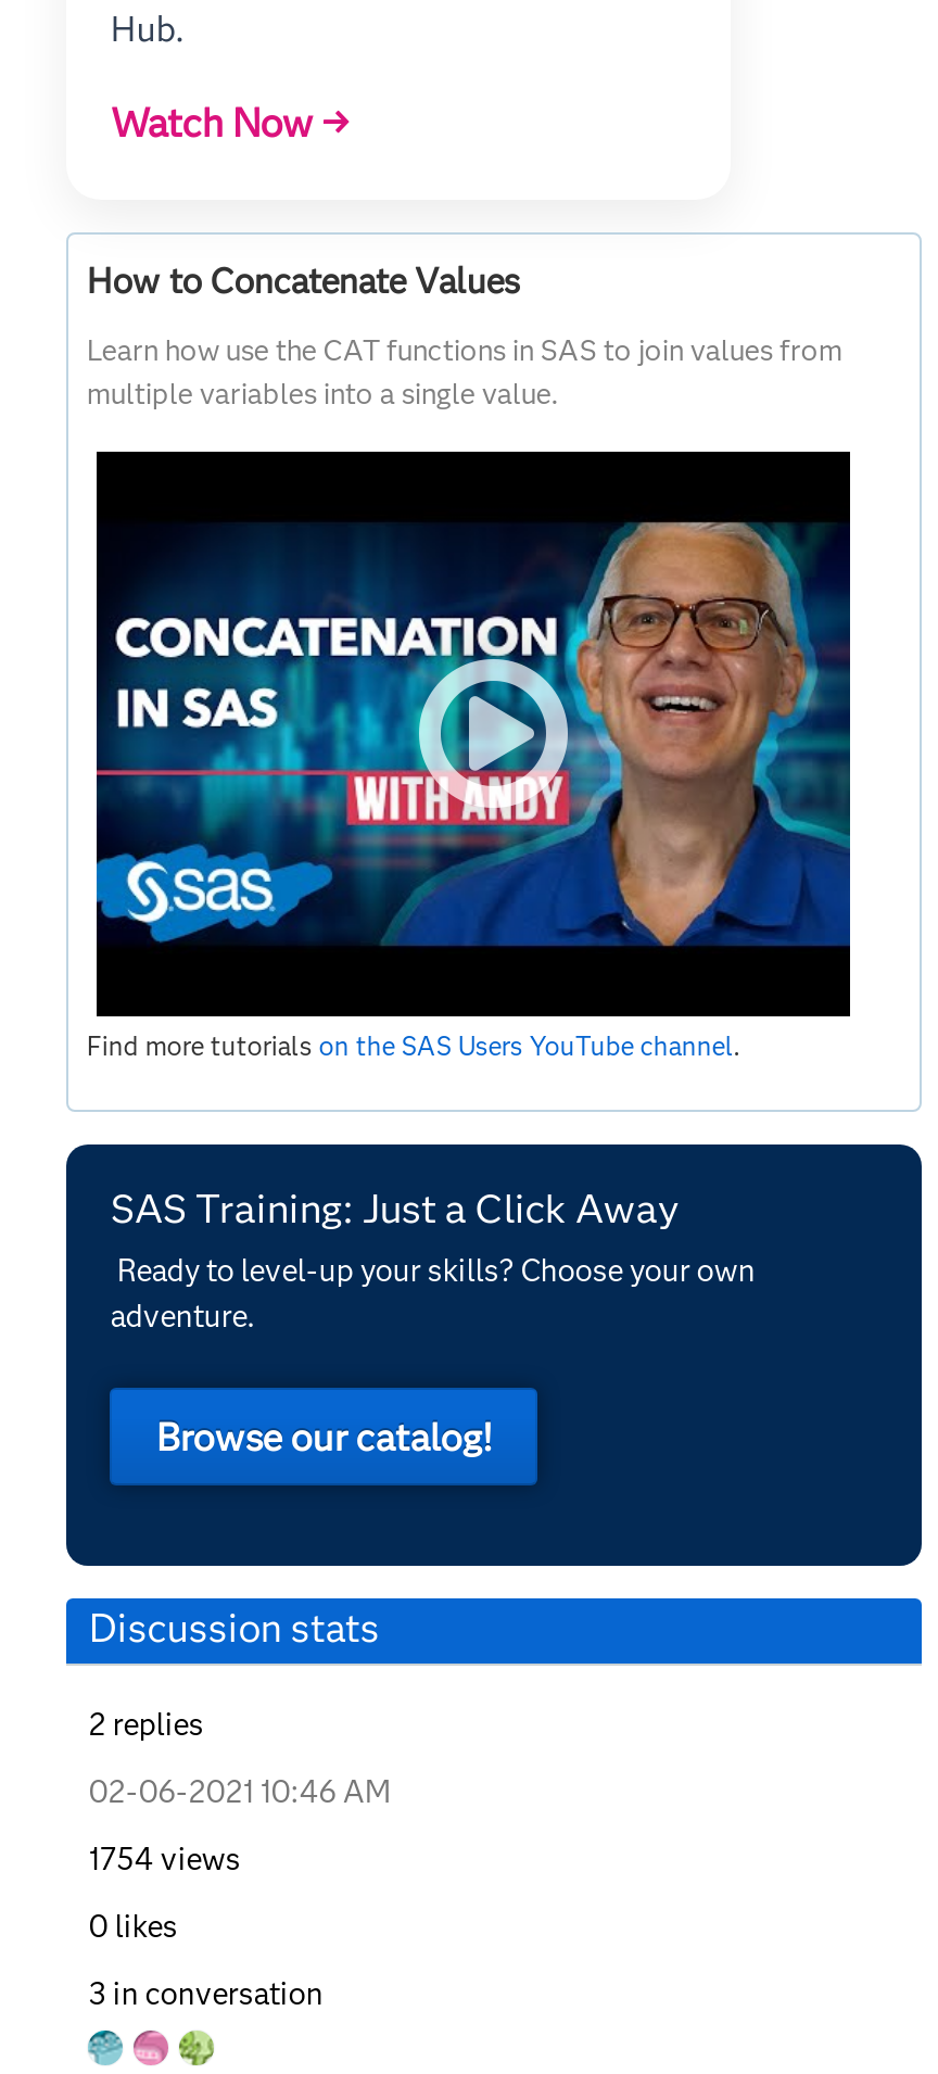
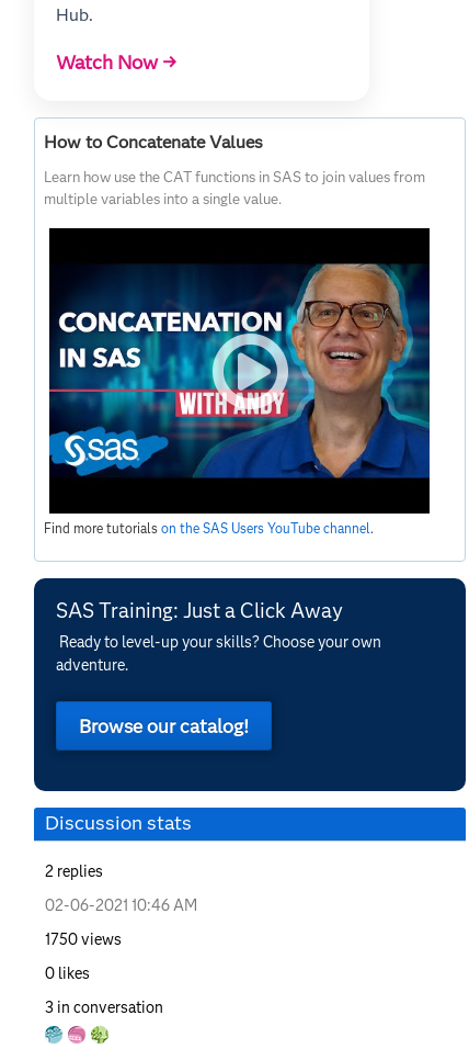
[89,1839,241,1878] 1754 views -> [45,929,122,949] 1750 views

